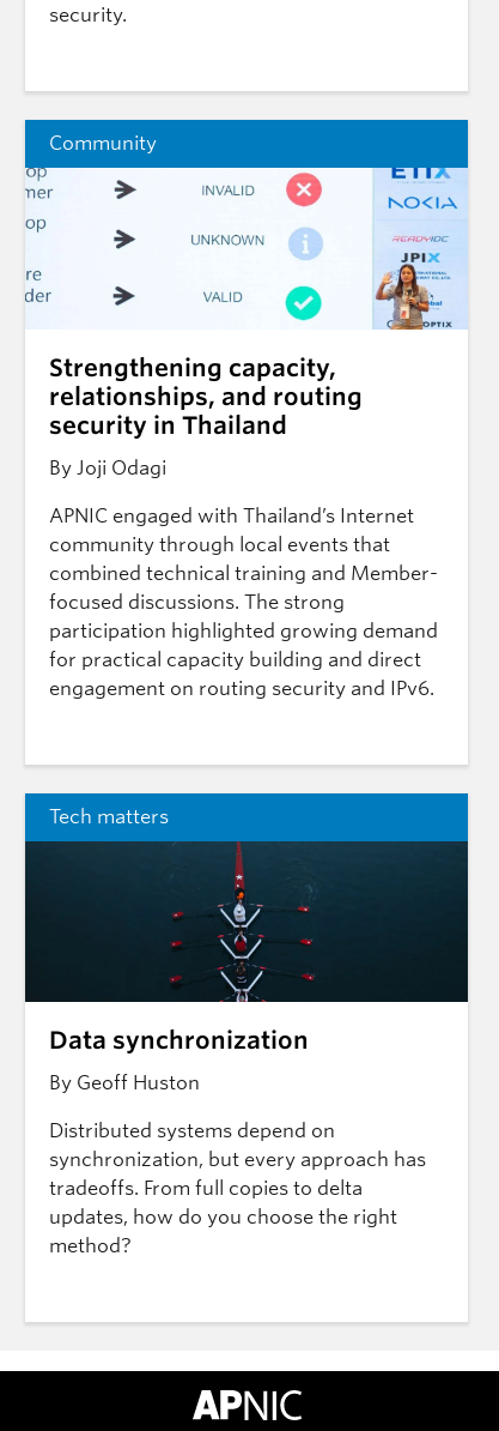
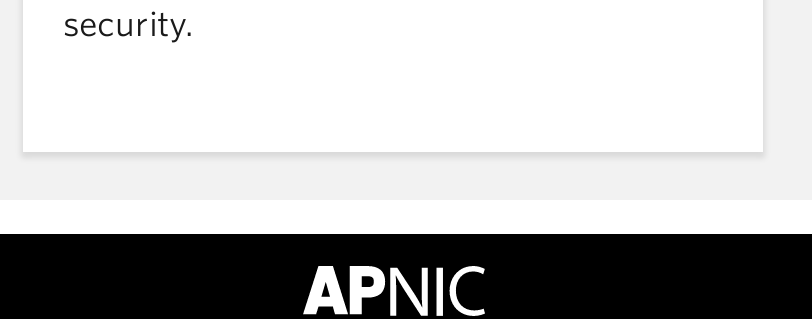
[24,119,469,331] [image] | Community -> none
[49,353,438,700] Strengthening capacity, | relationships, and routing | security in Thailand | By Joji Odagi | APNIC engaged with Thailand’s Internet | community through local events that | combined technical training and Member- | focused discussions. The strong | participation highlighted growing demand | for practical capacity building and direct | engagement on routing security and IPv6. -> none
[24,792,469,1003] [image] | Tech matters -> none
[49,1026,426,1258] Data synchronization | By Geoff Huston | Distributed systems depend on | synchronization, but every approach has | tradeoffs. From full copies to delta | updates, how do you choose the right | method? -> none

